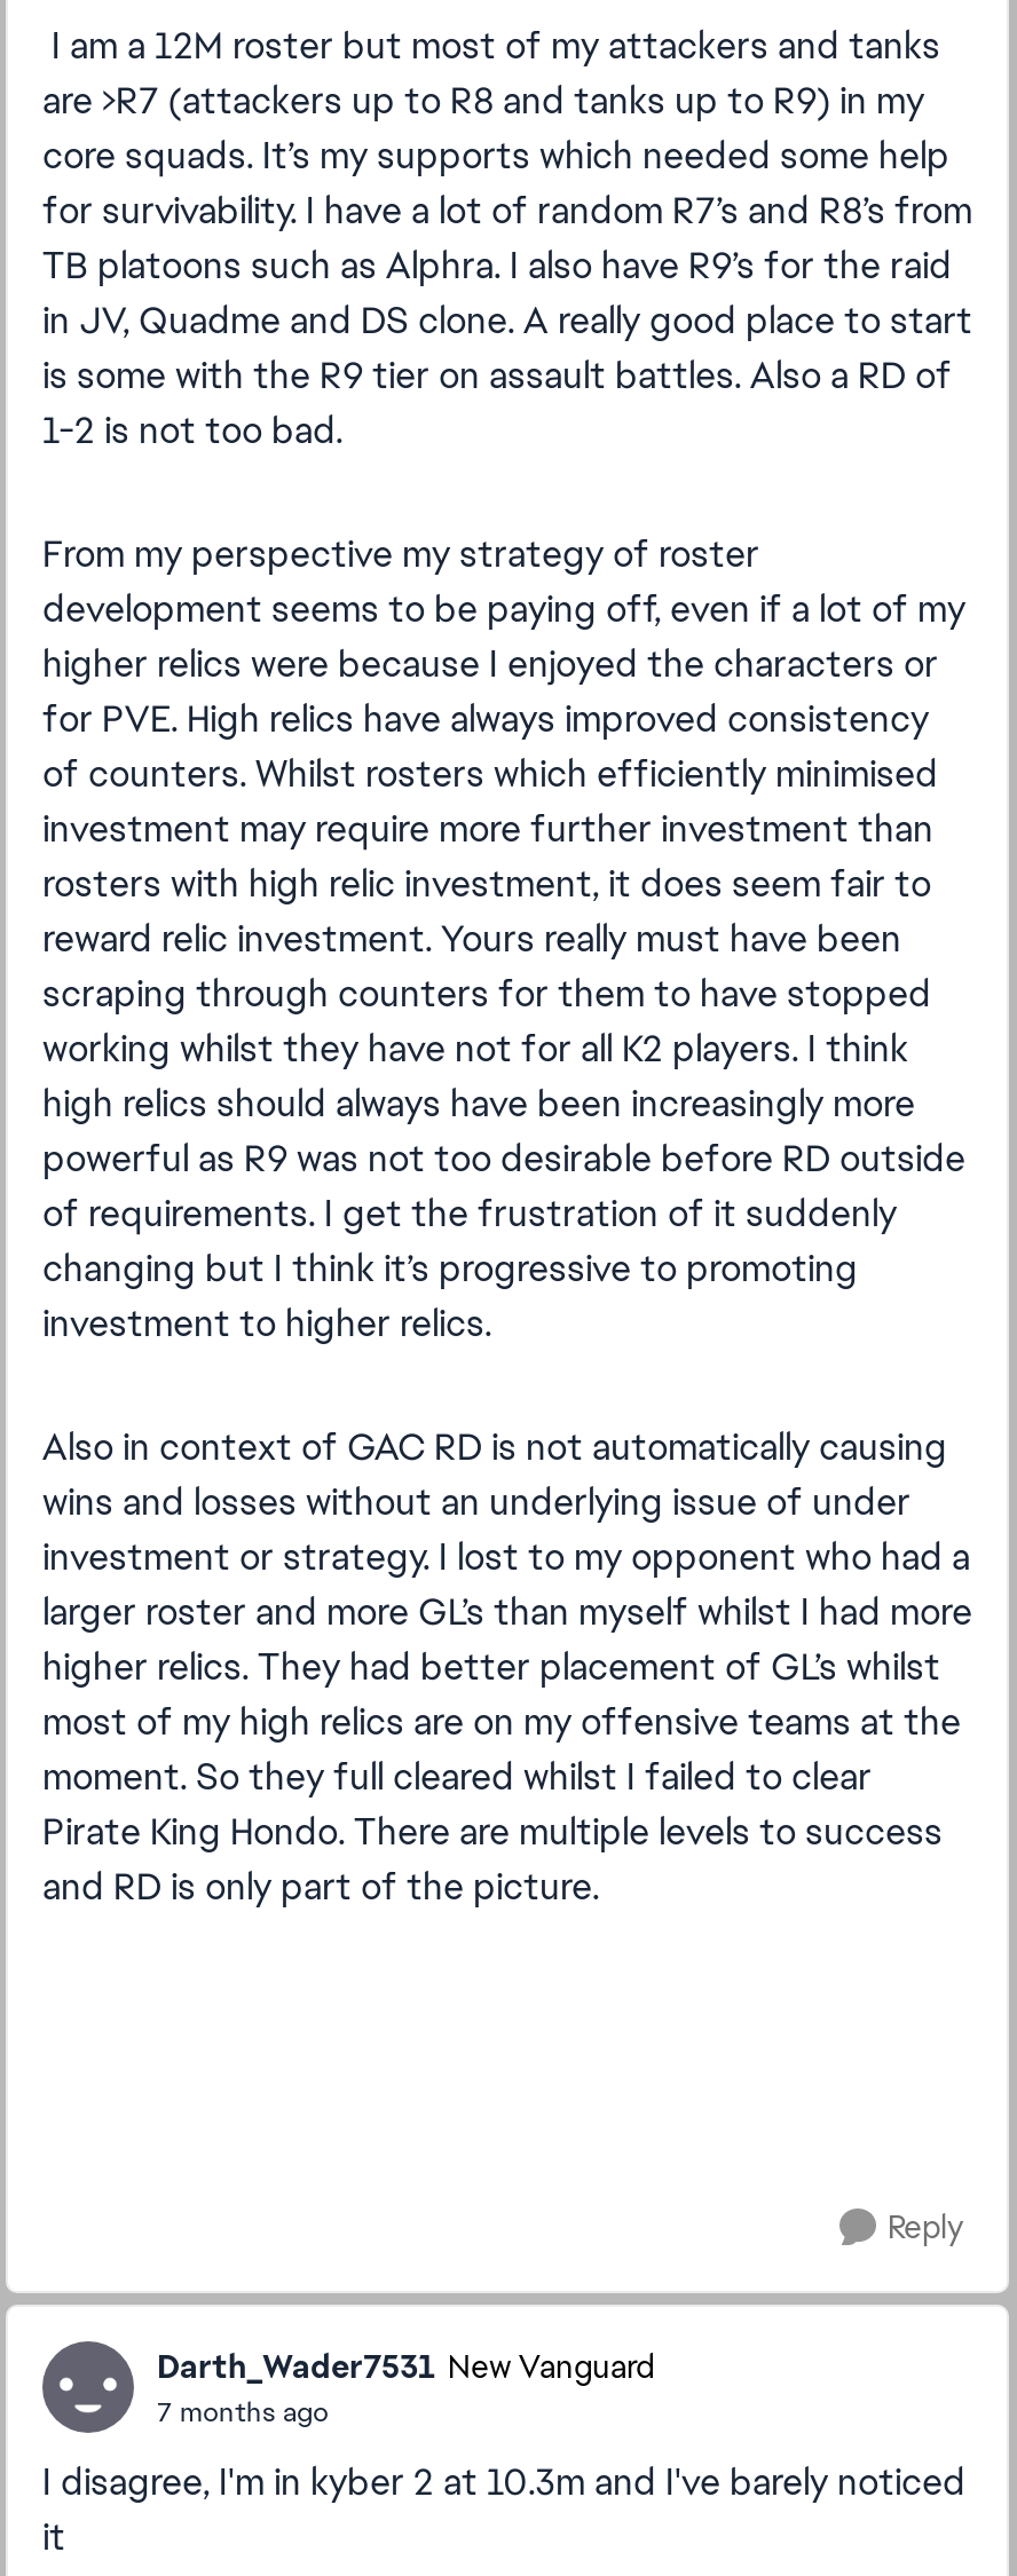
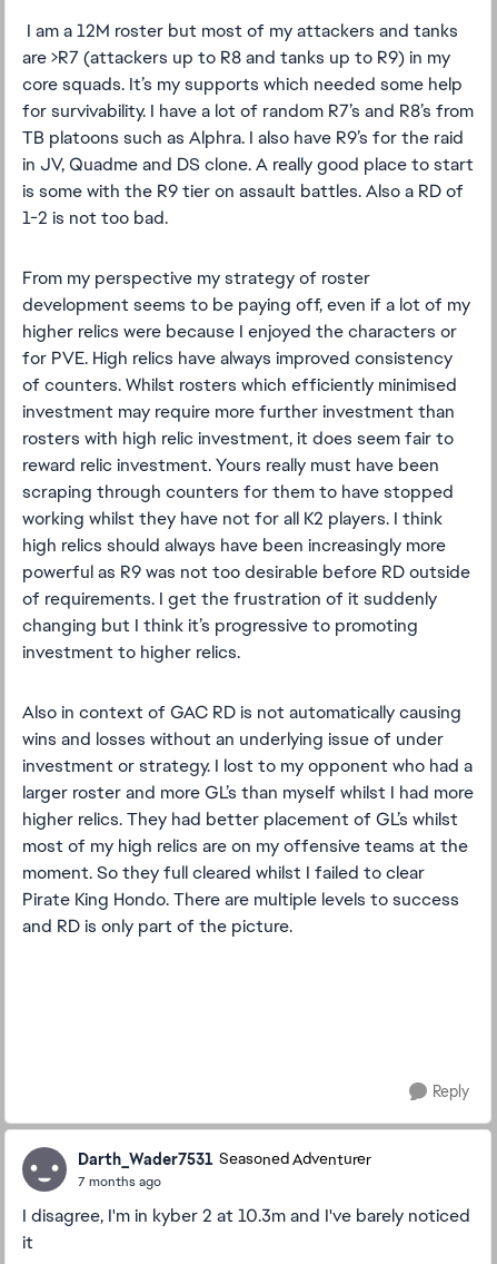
[157,2345,654,2387] Darth_Wader7531 New Vanguard -> [78,1149,371,1169] Darth_Wader7531 Seasoned Adventurer

